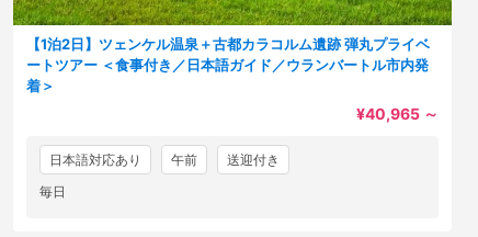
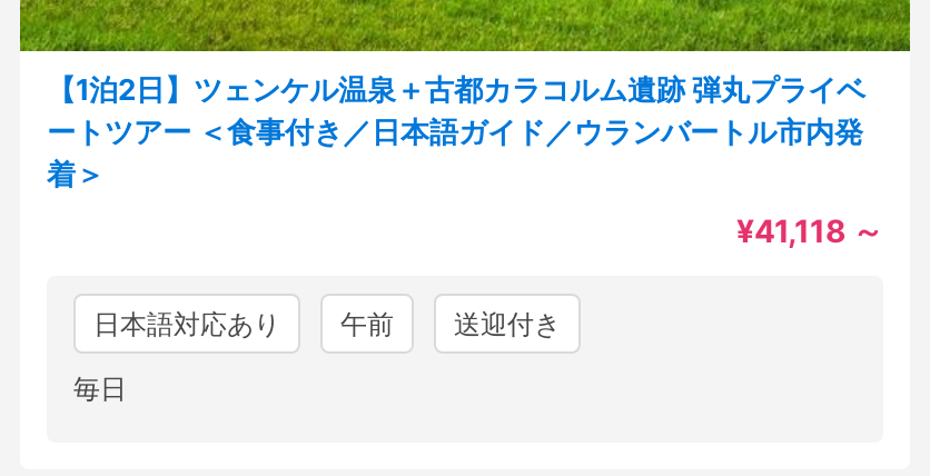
[356,104,439,123] ¥40,965～ -> [736,211,883,249] ¥41,118～

